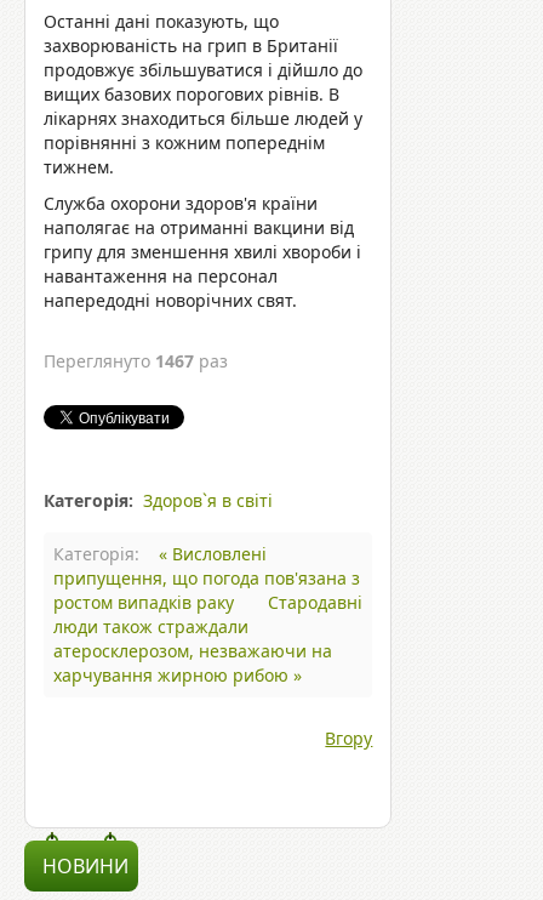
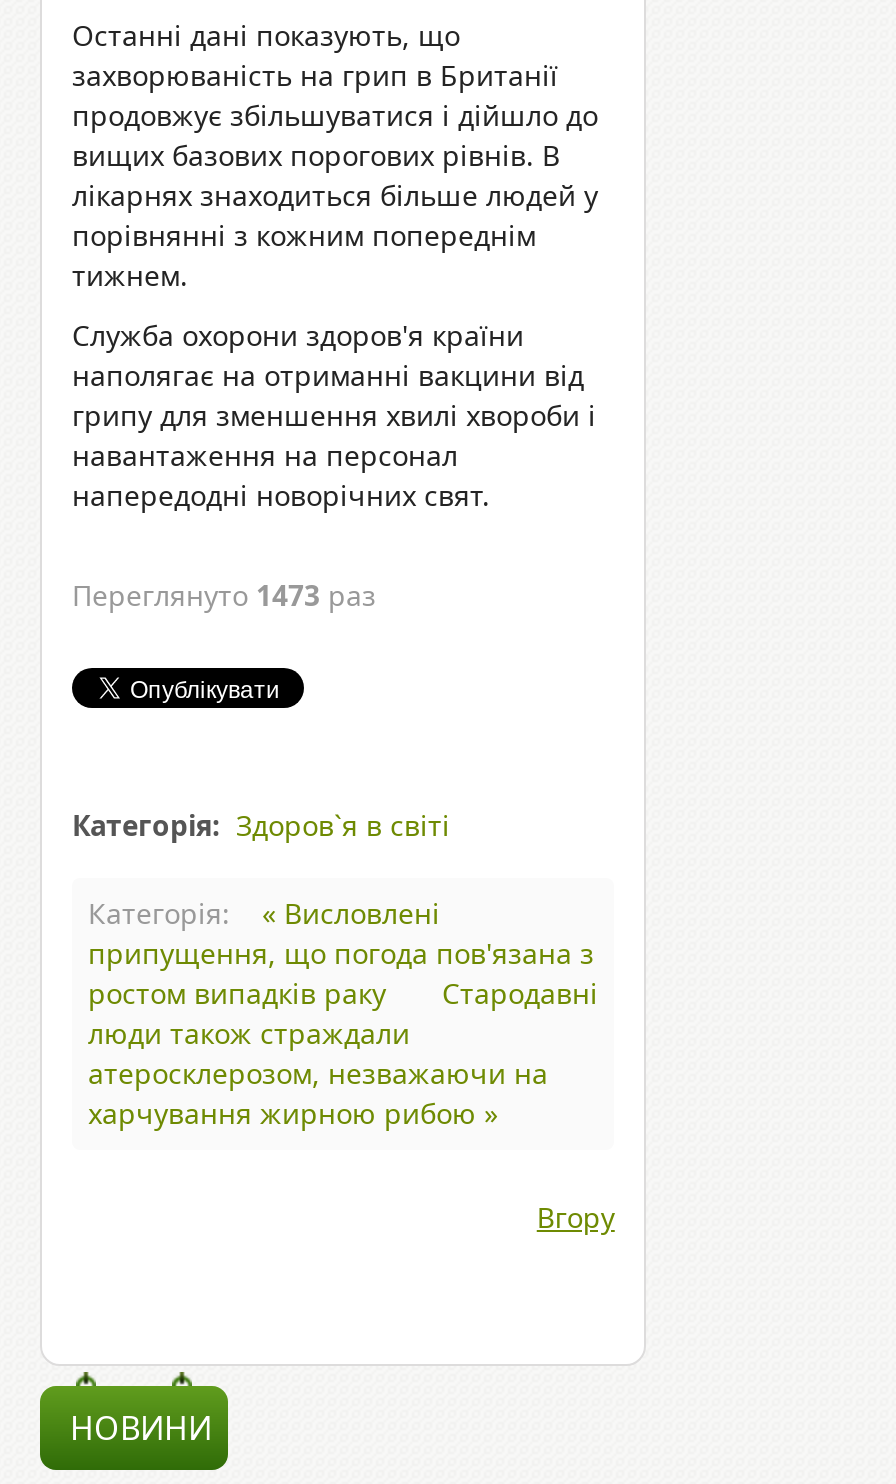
[44,349,228,372] Переглянуто 1467 раз -> [72,576,376,614] Переглянуто 1473 раз

